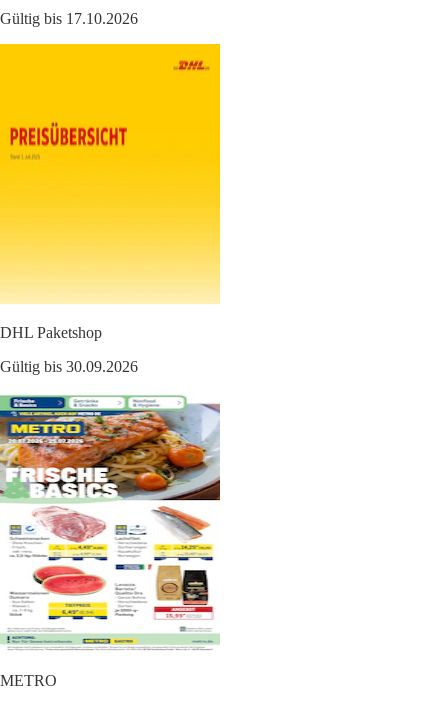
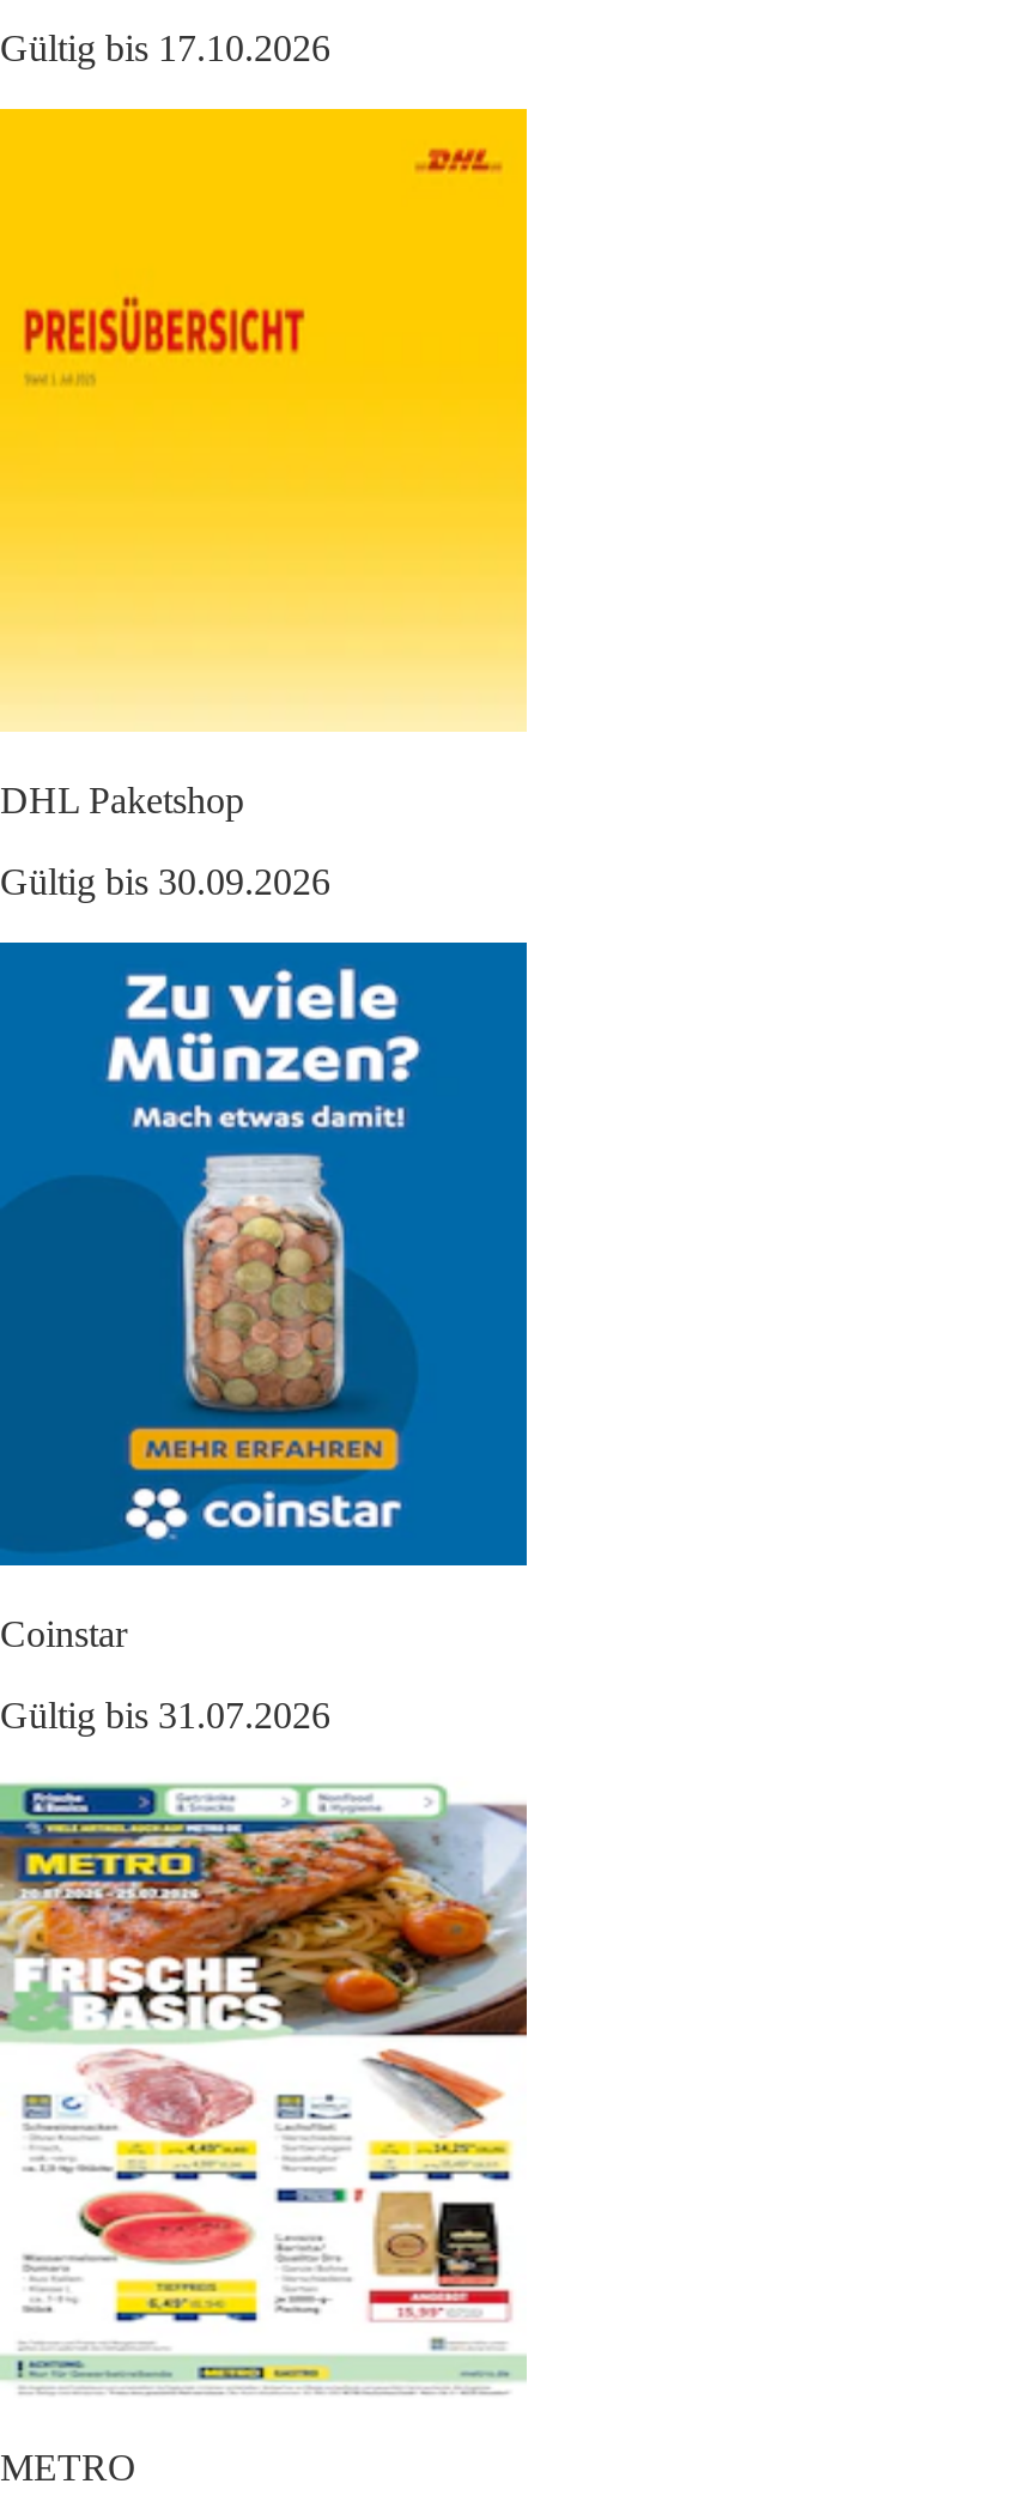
none -> [0,940,529,1735] [image] | Coinstar | Gültig bis 31.07.2026

